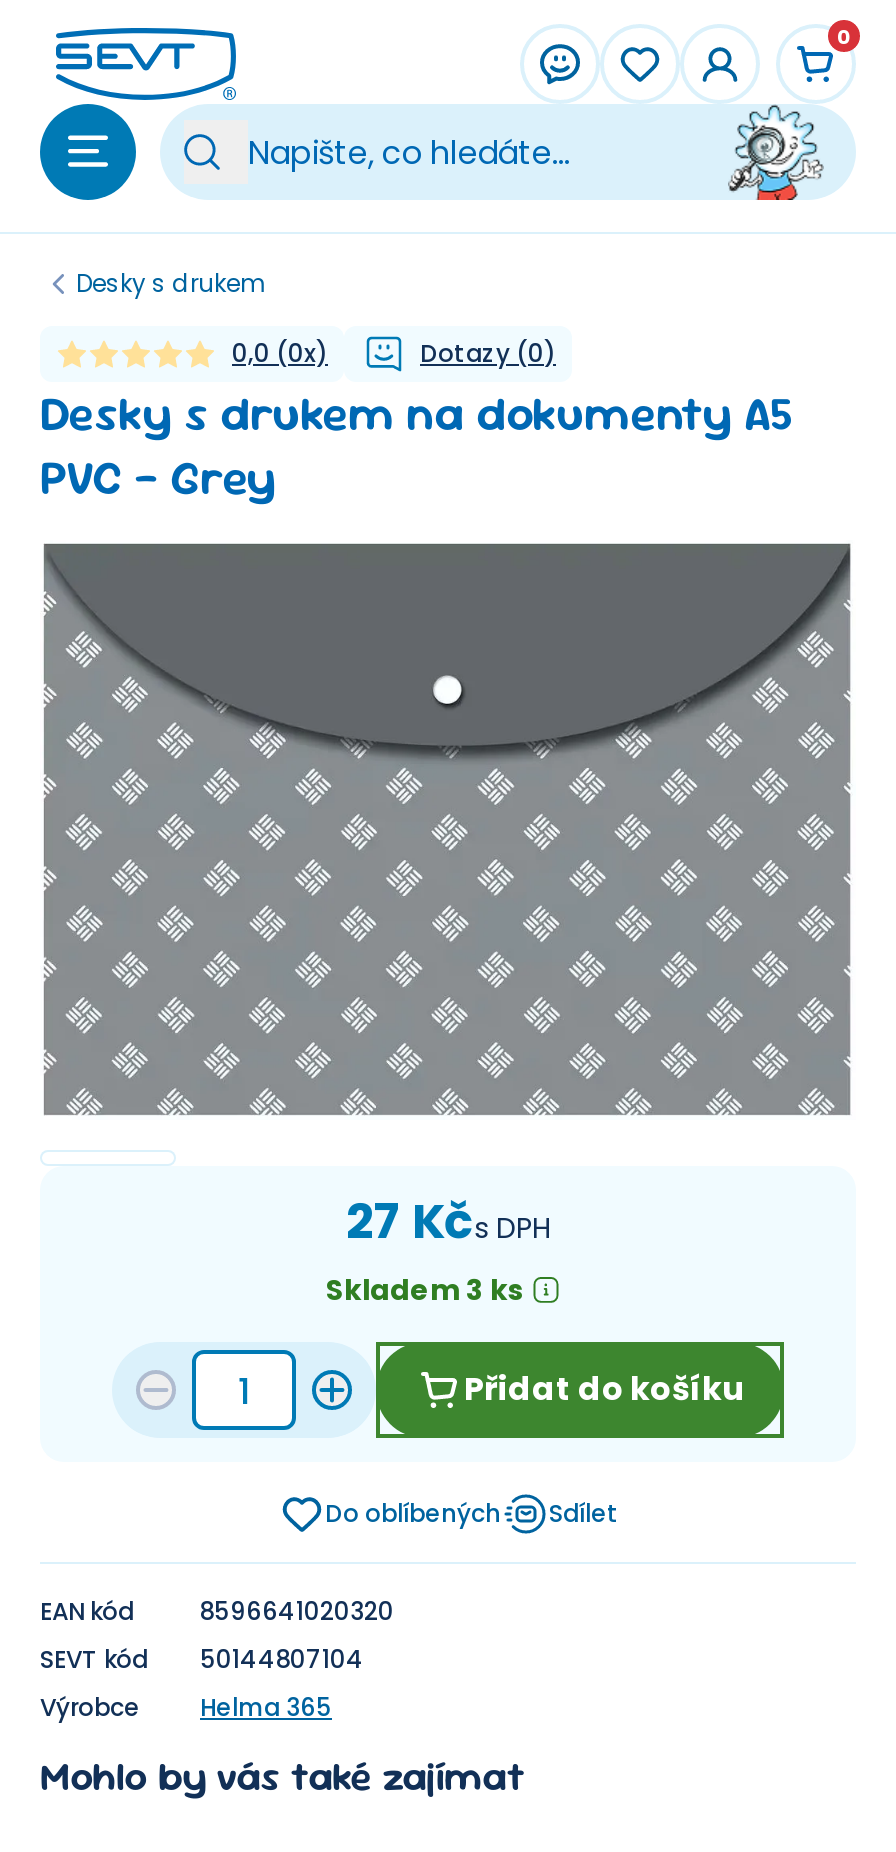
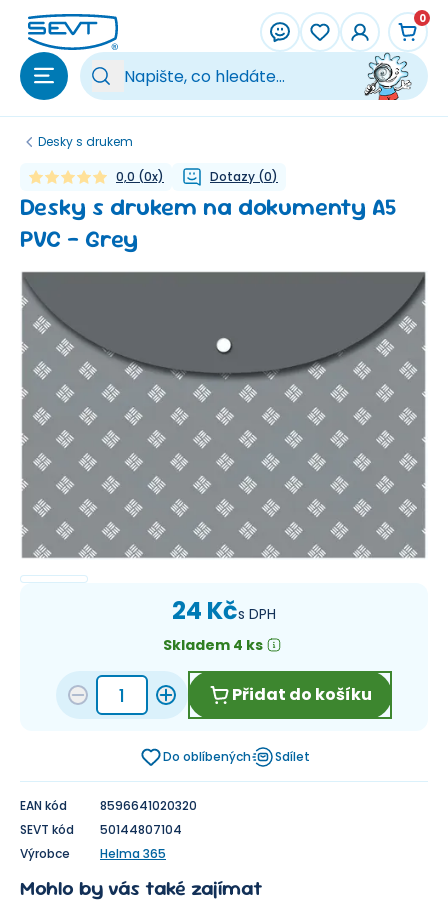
[346,1188,550,1254] 27 Kčs DPH -> [172,594,276,627] 24 Kčs DPH
[326,1270,524,1310] Skladem 3 ks -> [162,635,262,655] Skladem 4 ks

